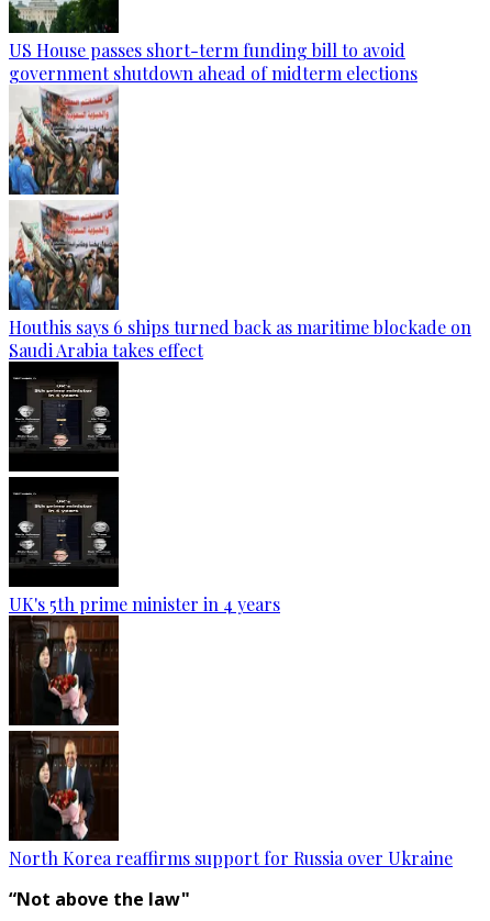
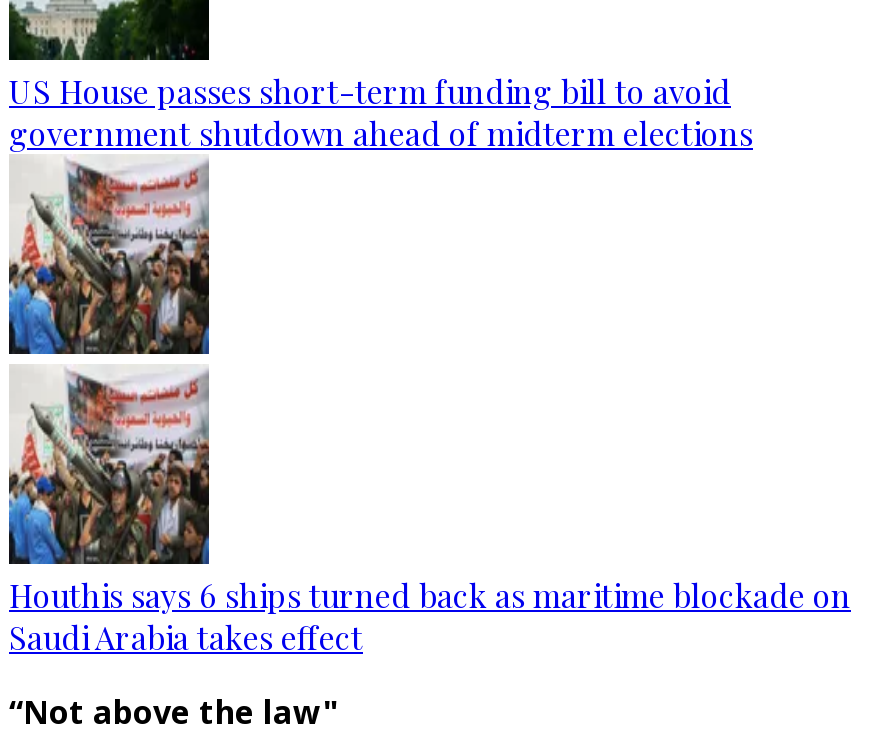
[8,365,280,615] [image] | UK's 5th prime minister in 4 years -> none
[8,624,453,869] [image] | North Korea reaffirms support for Russia over Ukraine -> none

